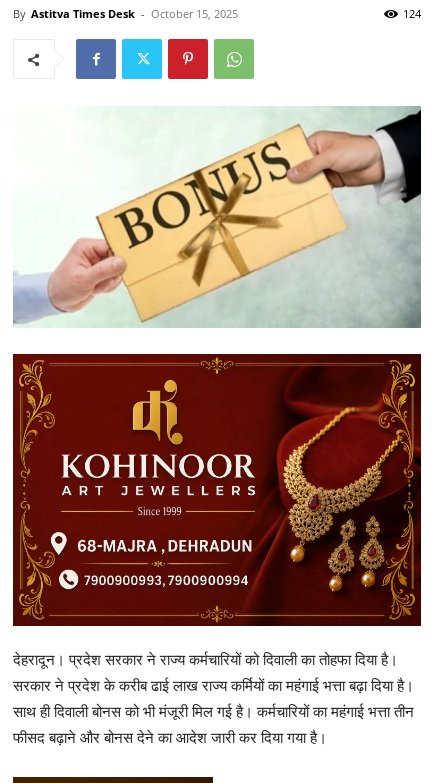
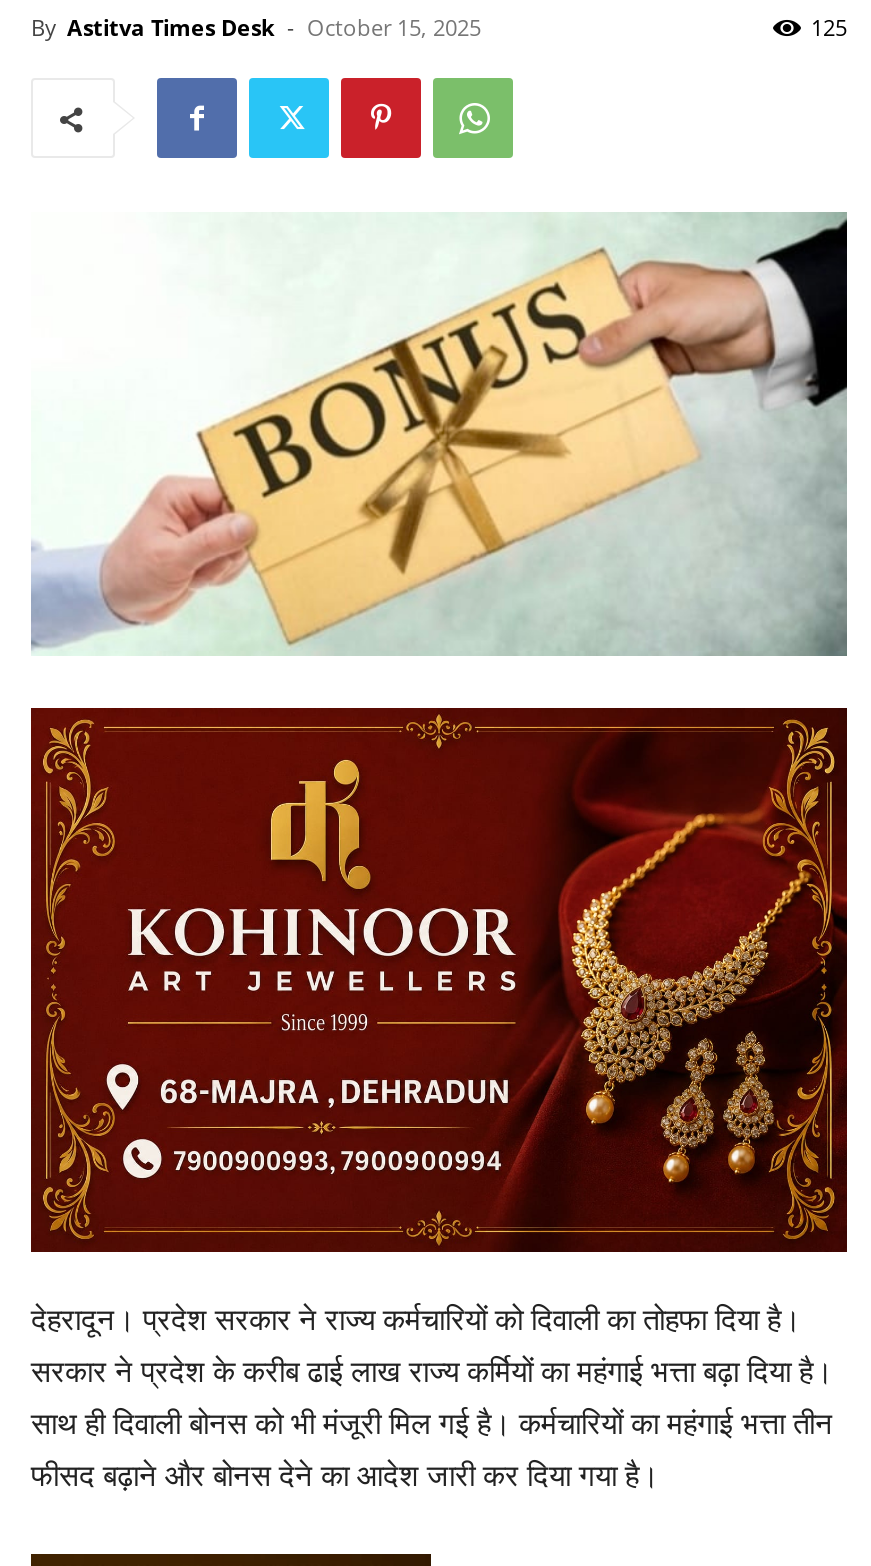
[403,6,421,21] 124 -> [811,12,847,42] 125

